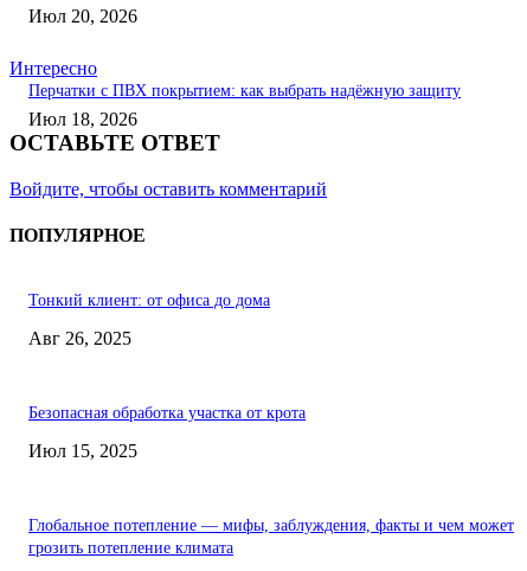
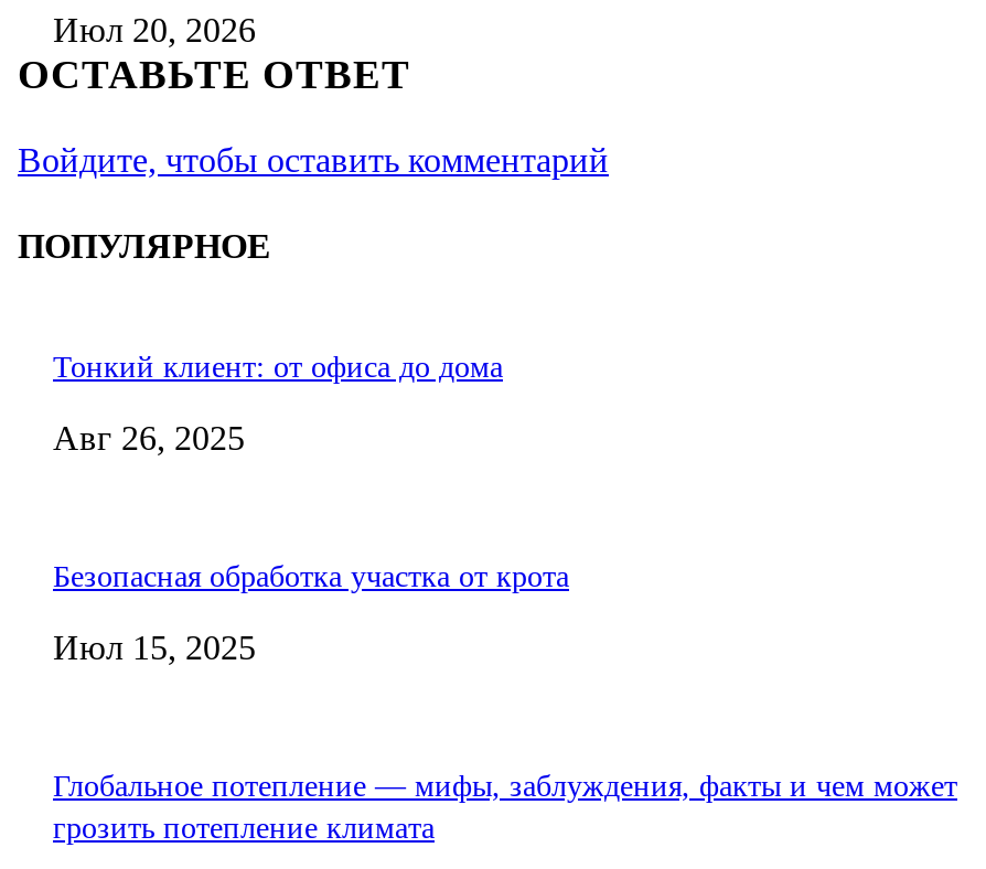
[9,59,461,130] Интересно | Перчатки с ПВХ покрытием: как выбрать надёжную защиту | Июл 18, 2026 -> none

